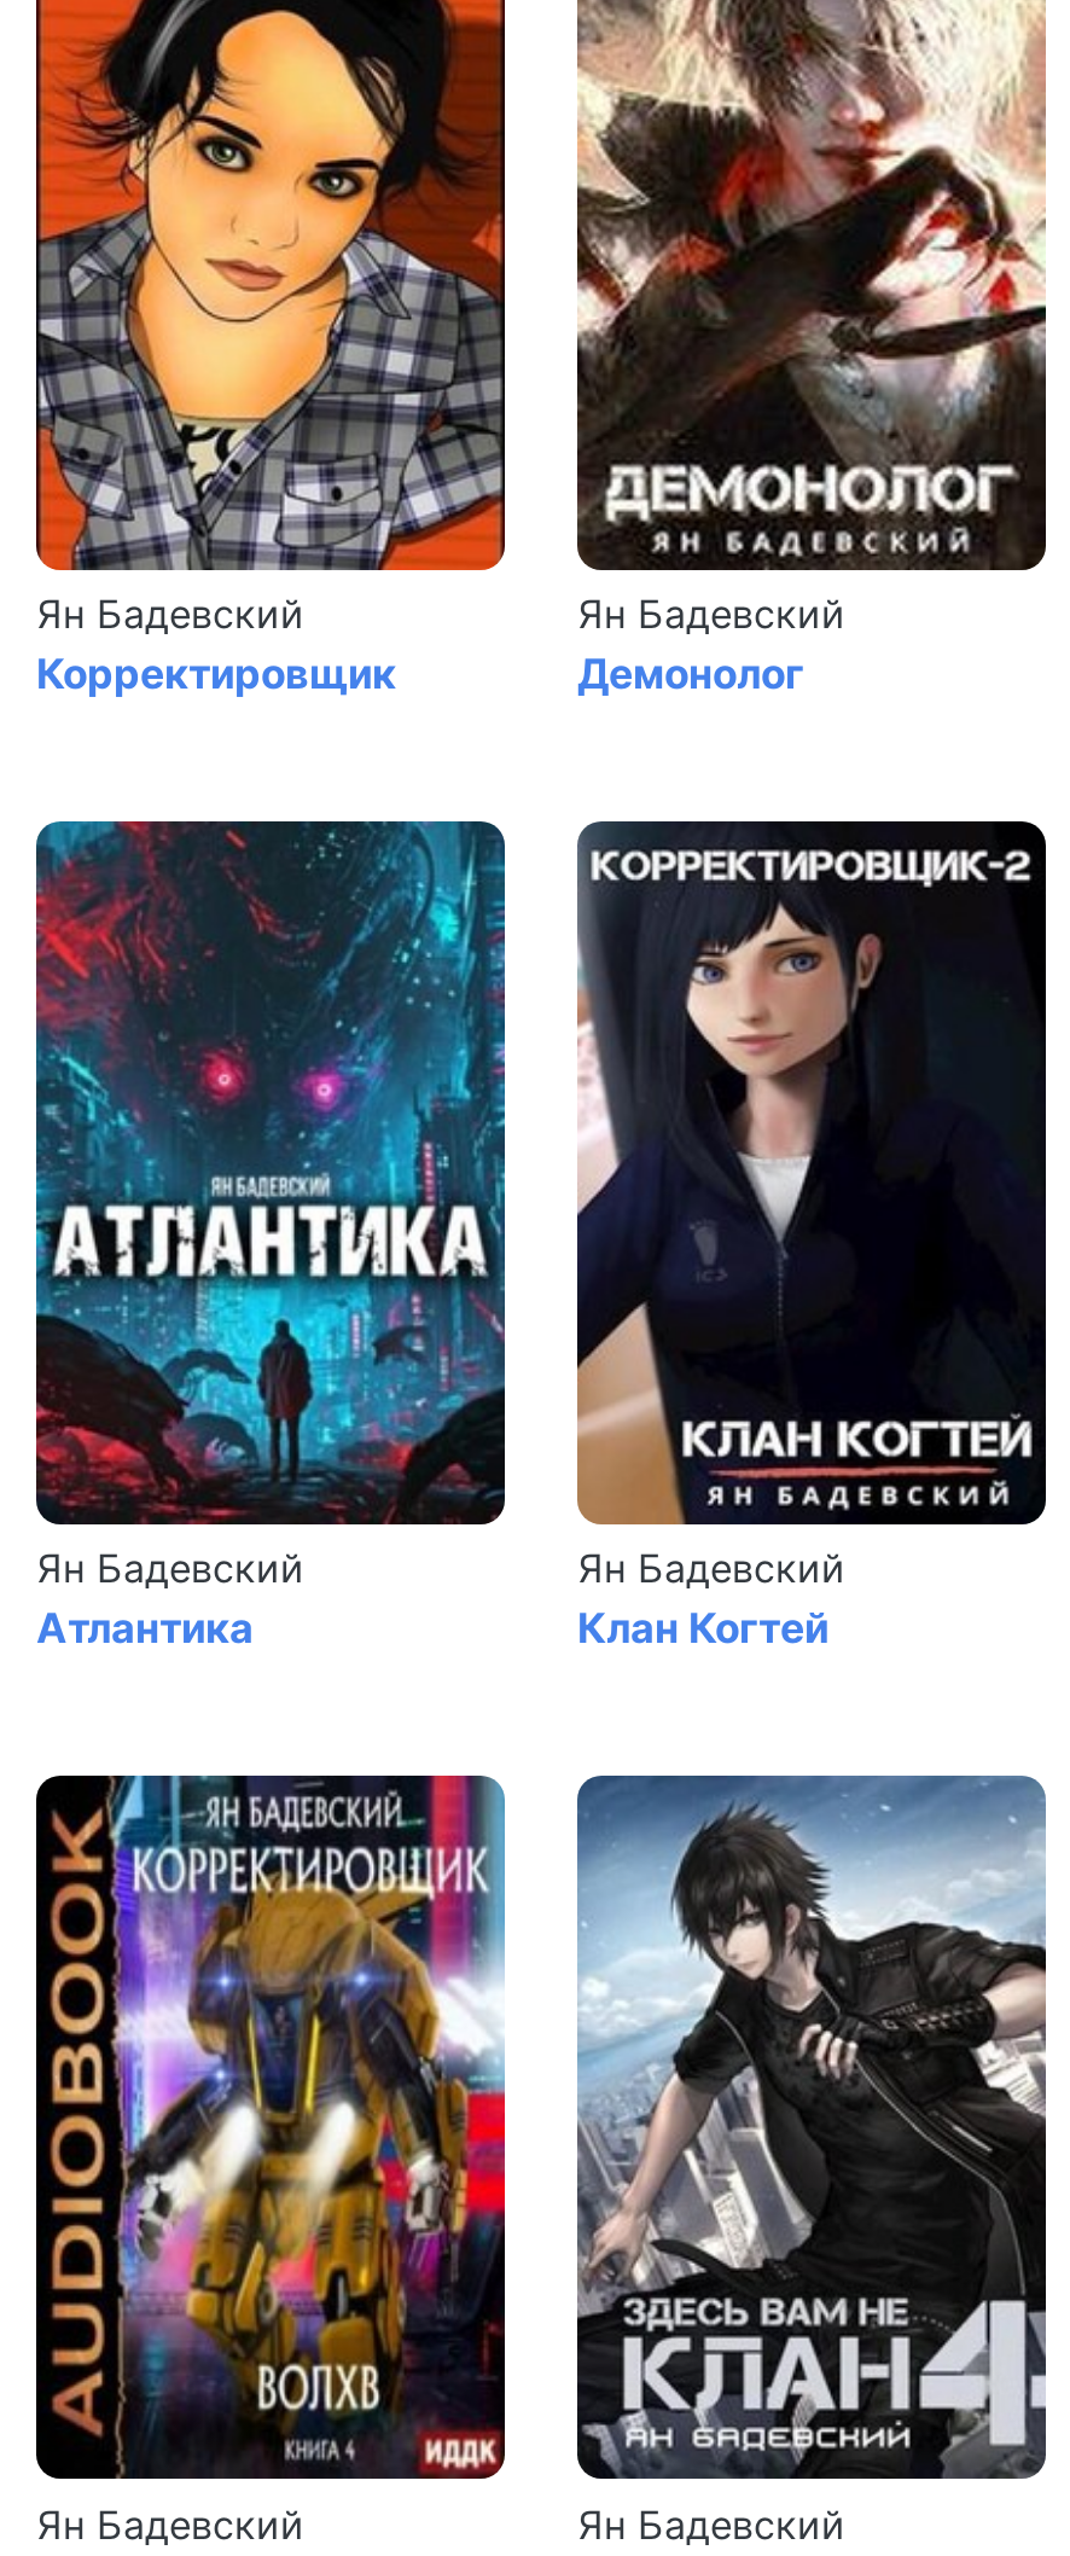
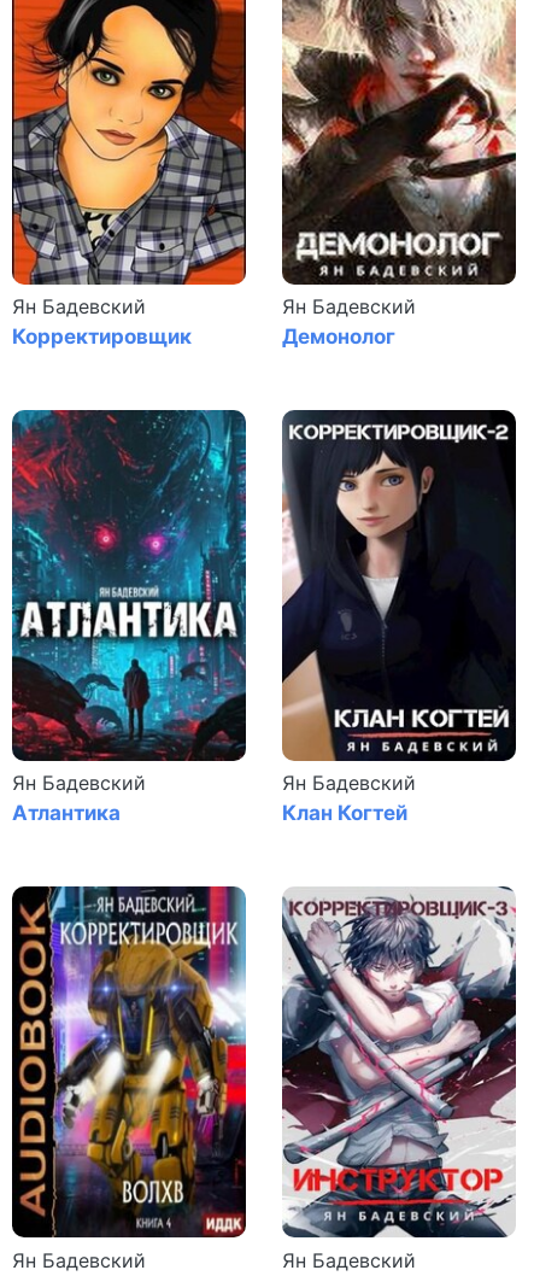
[575,1773,1048,2481] [image] -> [281,886,517,1237] [image]

